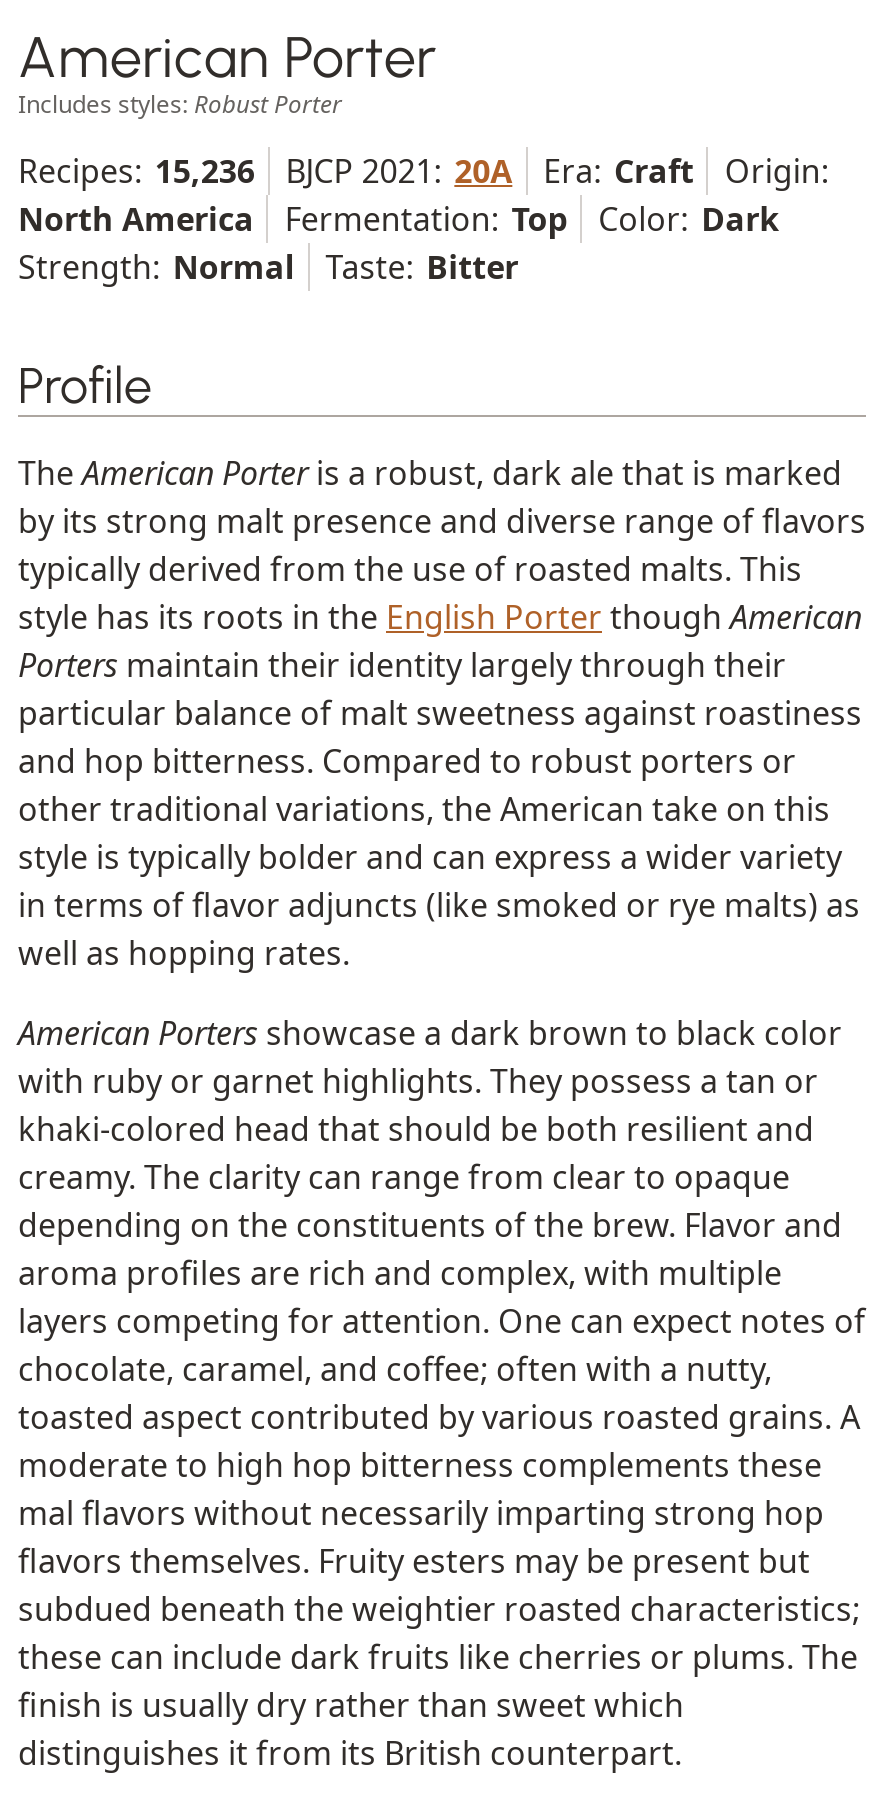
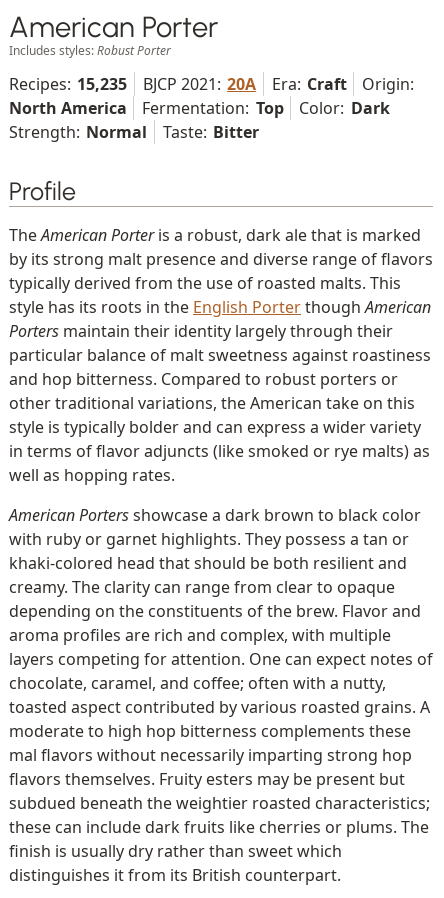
[18,150,829,194] Recipes: 15,236 BJCP 2021: 20A Era: Craft Origin: -> [9,73,414,95] Recipes: 15,235 BJCP 2021: 20A Era: Craft Origin:

